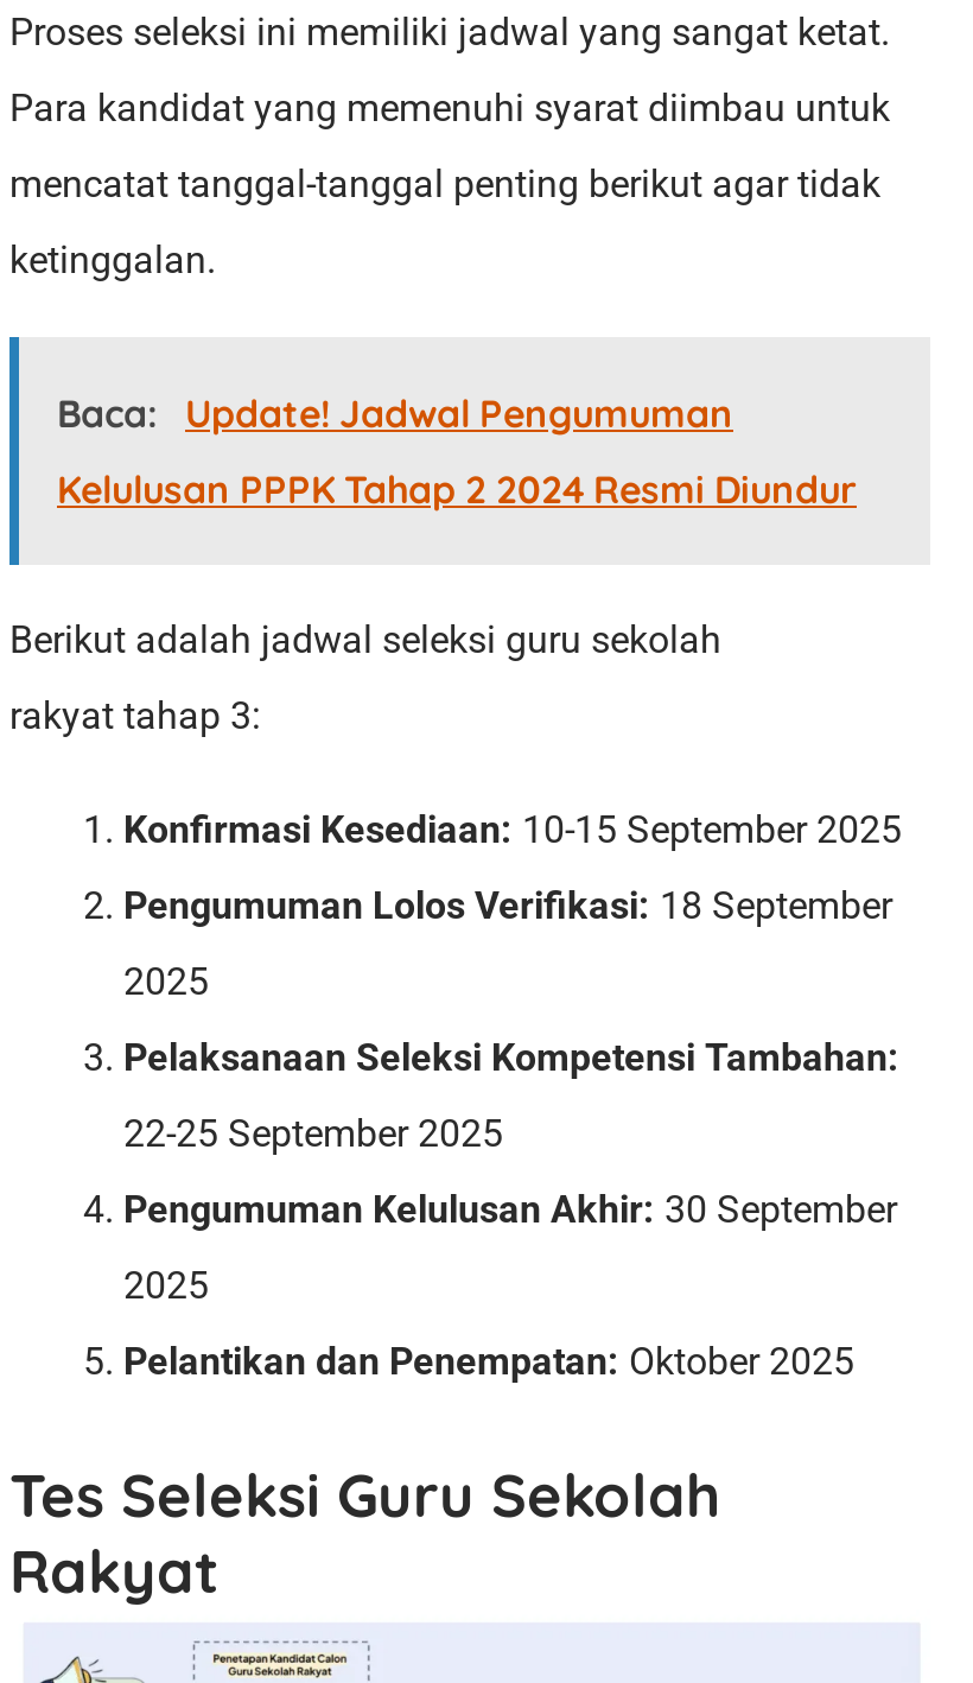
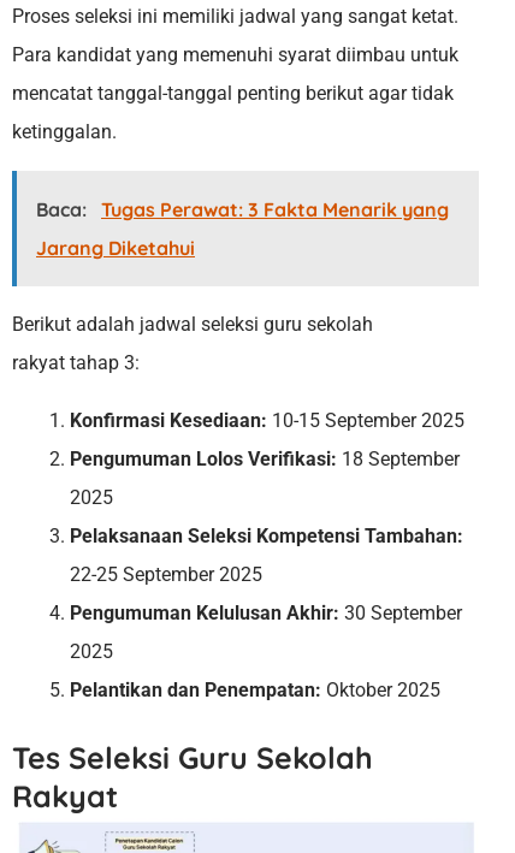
[57,390,733,438] Baca: Update! Jadwal Pengumuman -> [36,198,449,222] Baca: Tugas Perawat: 3 Fakta Menarik yang
[57,466,857,514] Kelulusan PPPK Tahap 2 2024 Resmi Diundur -> [36,236,195,260] Jarang Diketahui

